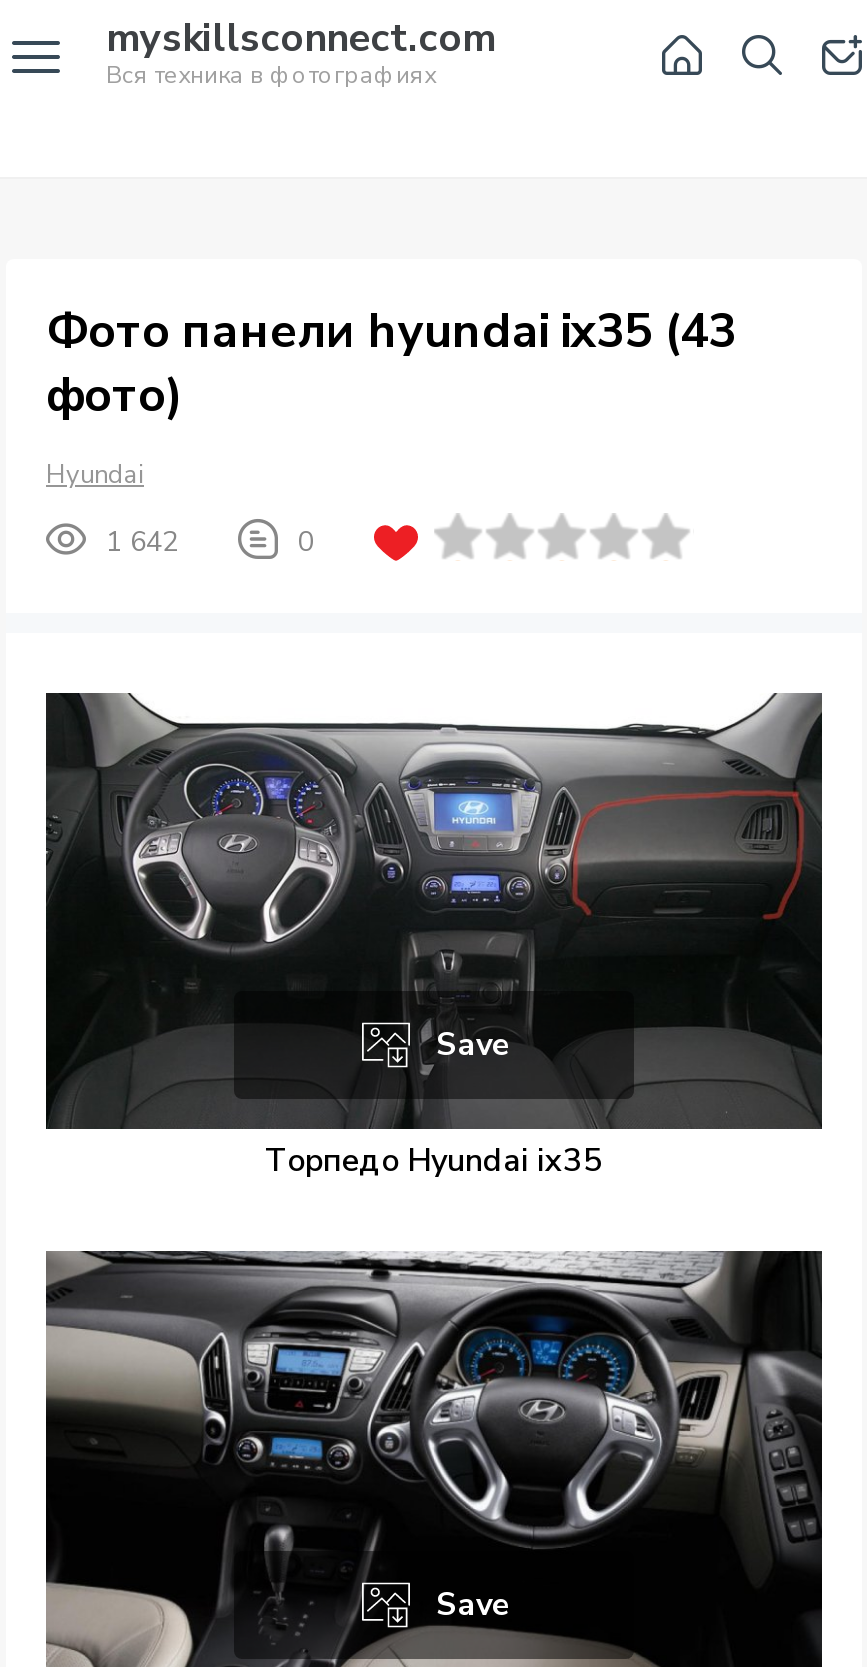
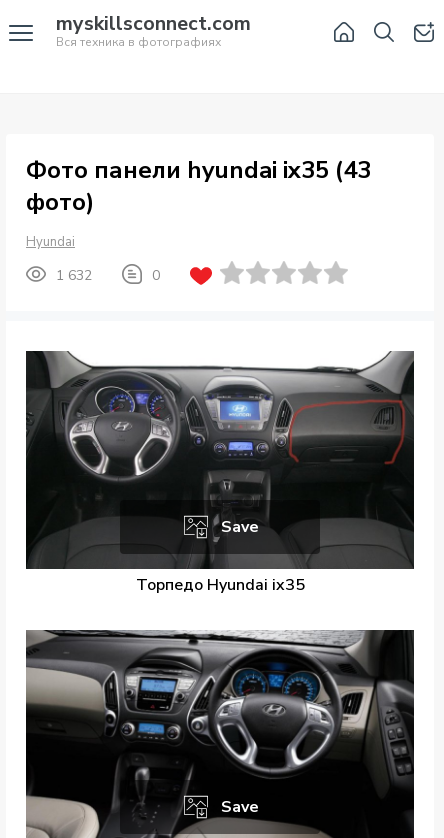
[106,523,178,561] 1 642 -> [56,266,92,285] 1 632

